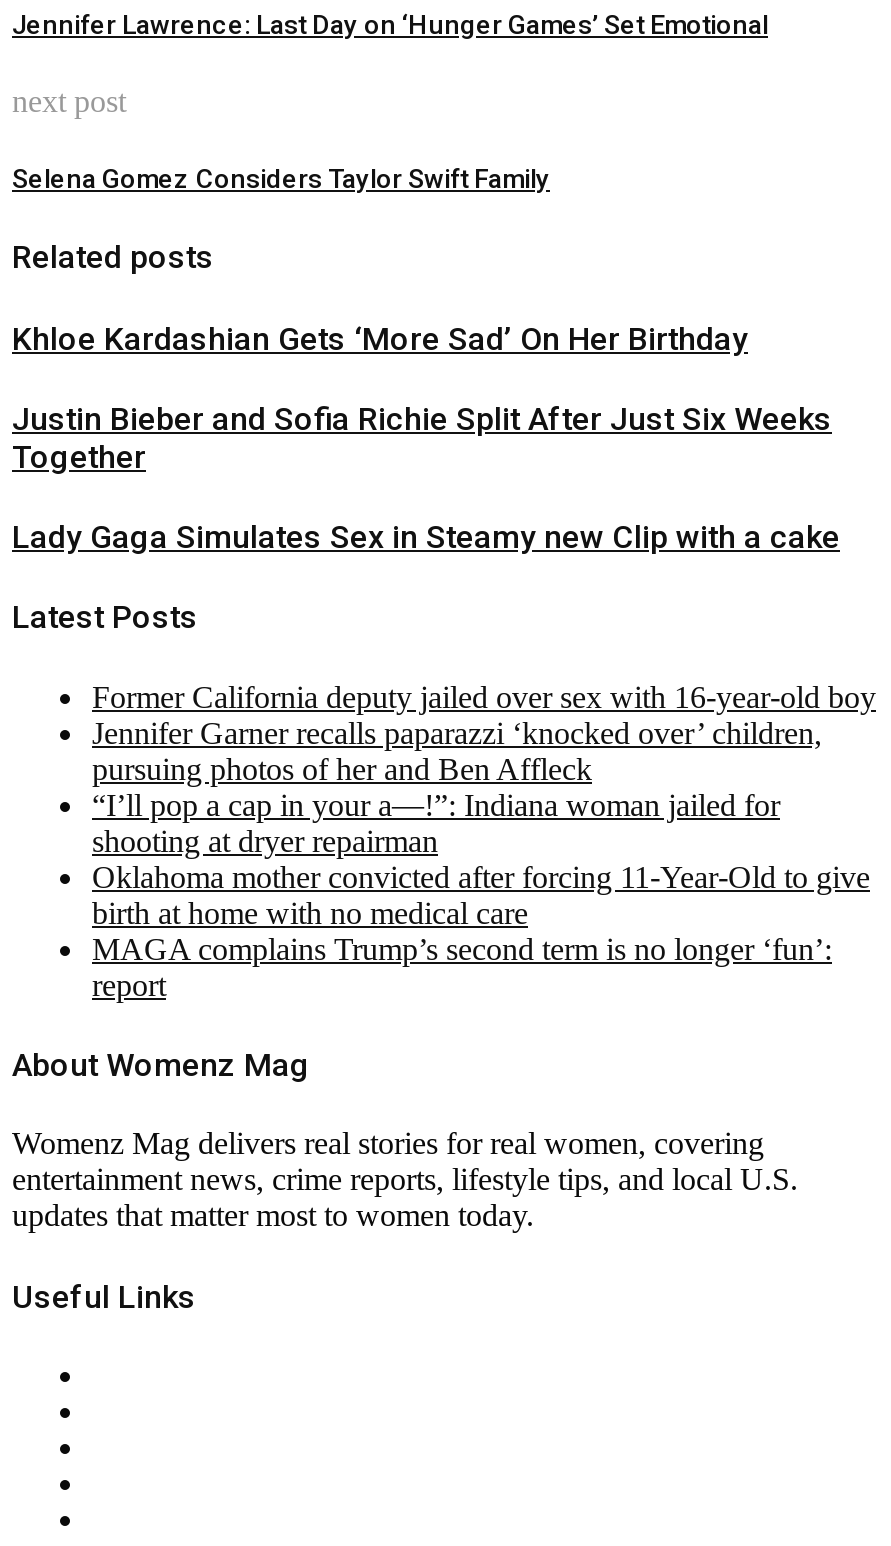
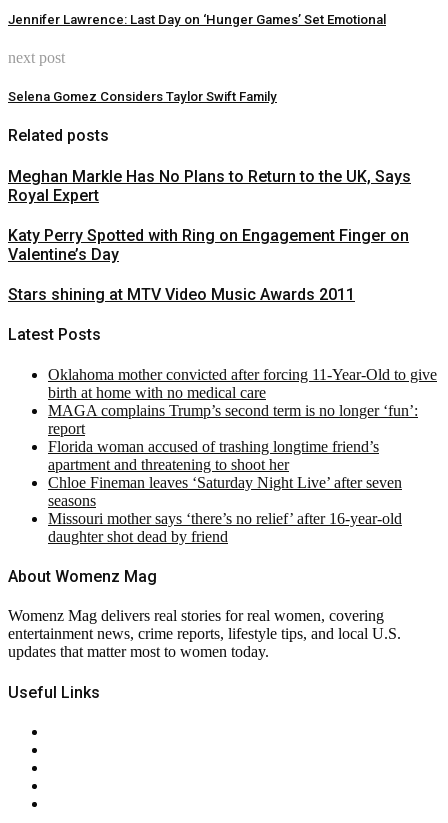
[12,319,748,357] Khloe Kardashian Gets ‘More Sad’ On Her Birthday -> [8,167,411,205] Meghan Markle Has No Plans to Return to the UK, Says | Royal Expert
[12,400,832,476] Justin Bieber and Sofia Richie Split After Just Six Weeks | Together -> [8,226,409,264] Katy Perry Spotted with Ring on Engagement Finger on | Valentine’s Day
[12,518,840,556] Lady Gaga Simulates Sex in Steamy new Clip with a cake -> [8,285,355,304] Stars shining at MTV Video Music Awards 2011
[92,679,876,857] Former California deputy jailed over sex with 16-year-old boy | Jennifer Garner recalls paparazzi ‘knocked over’ children, | pursuing photos of her and Ben Affleck | “I’ll pop a cap in your a—!”: Indiana woman jailed for | shooting at dryer repairman -> none
moved [92,859,870,1001] -> [48,366,437,437]: Oklahoma mother convicted after forcing 11-Year-Old to give | birth at home with no medical care | MAGA complains Trump’s second term is no longer ‘fun’: | report
none -> [48,438,402,545] Florida woman accused of trashing longtime friend’s | apartment and threatening to shoot her | Chloe Fineman leaves ‘Saturday Night Live’ after seven | seasons | Missouri mother says ‘there’s no relief’ after 16-year-old | daughter shot dead by friend

